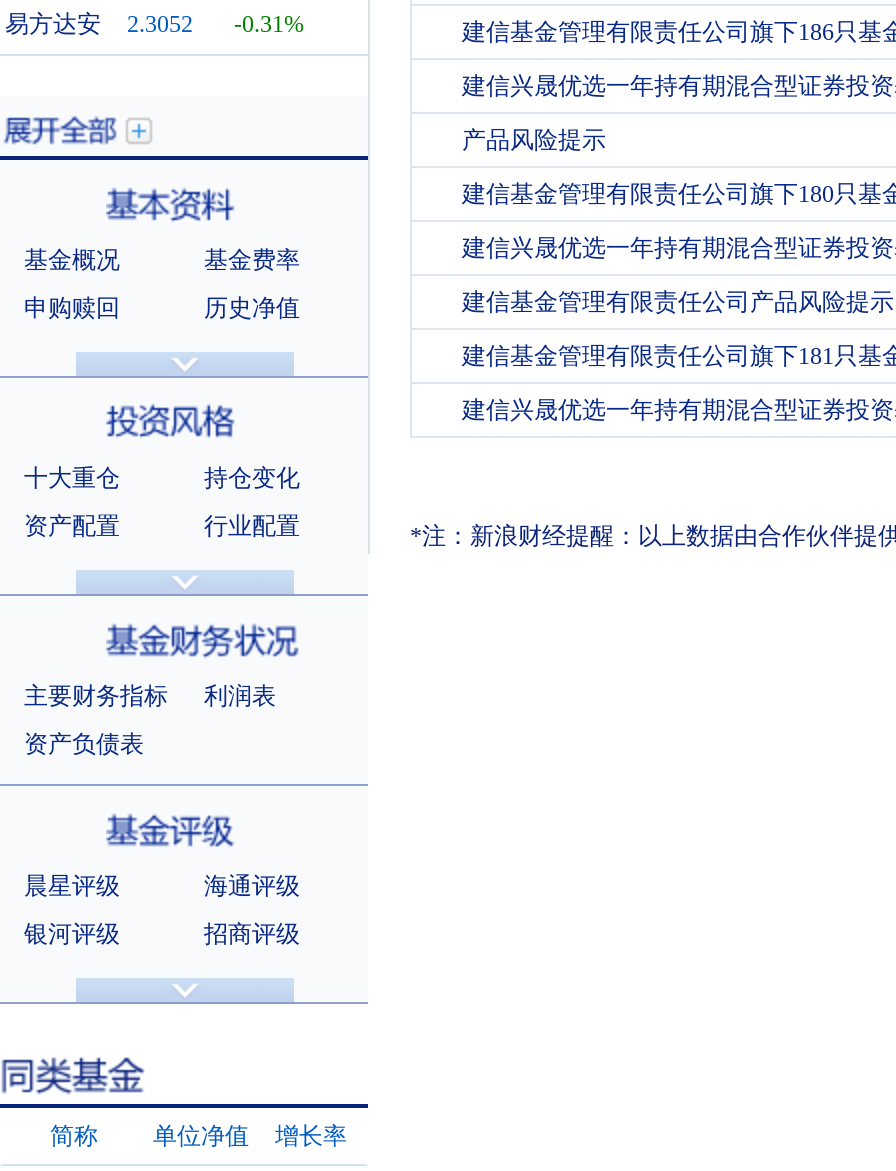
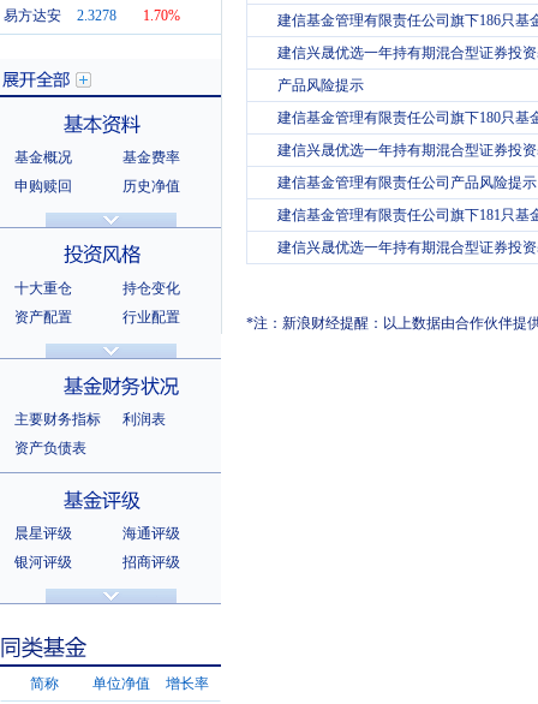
[127,10,193,38] 2.3052 -> [76,7,116,24] 2.3278
[234,10,304,38] -0.31% -> [143,7,180,24] 1.70%

